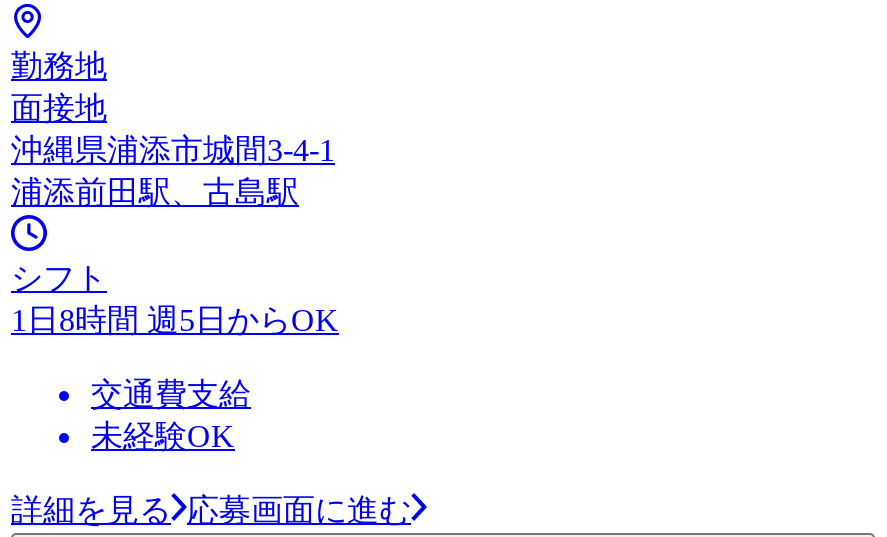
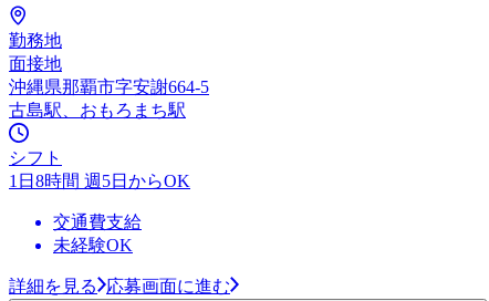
[11,133,335,209] 沖縄県浦添市城間3-4-1 | 浦添前田駅、古島駅 -> [9,77,209,119] 沖縄県那覇市字安謝664-5 | 古島駅、おもろまち駅

